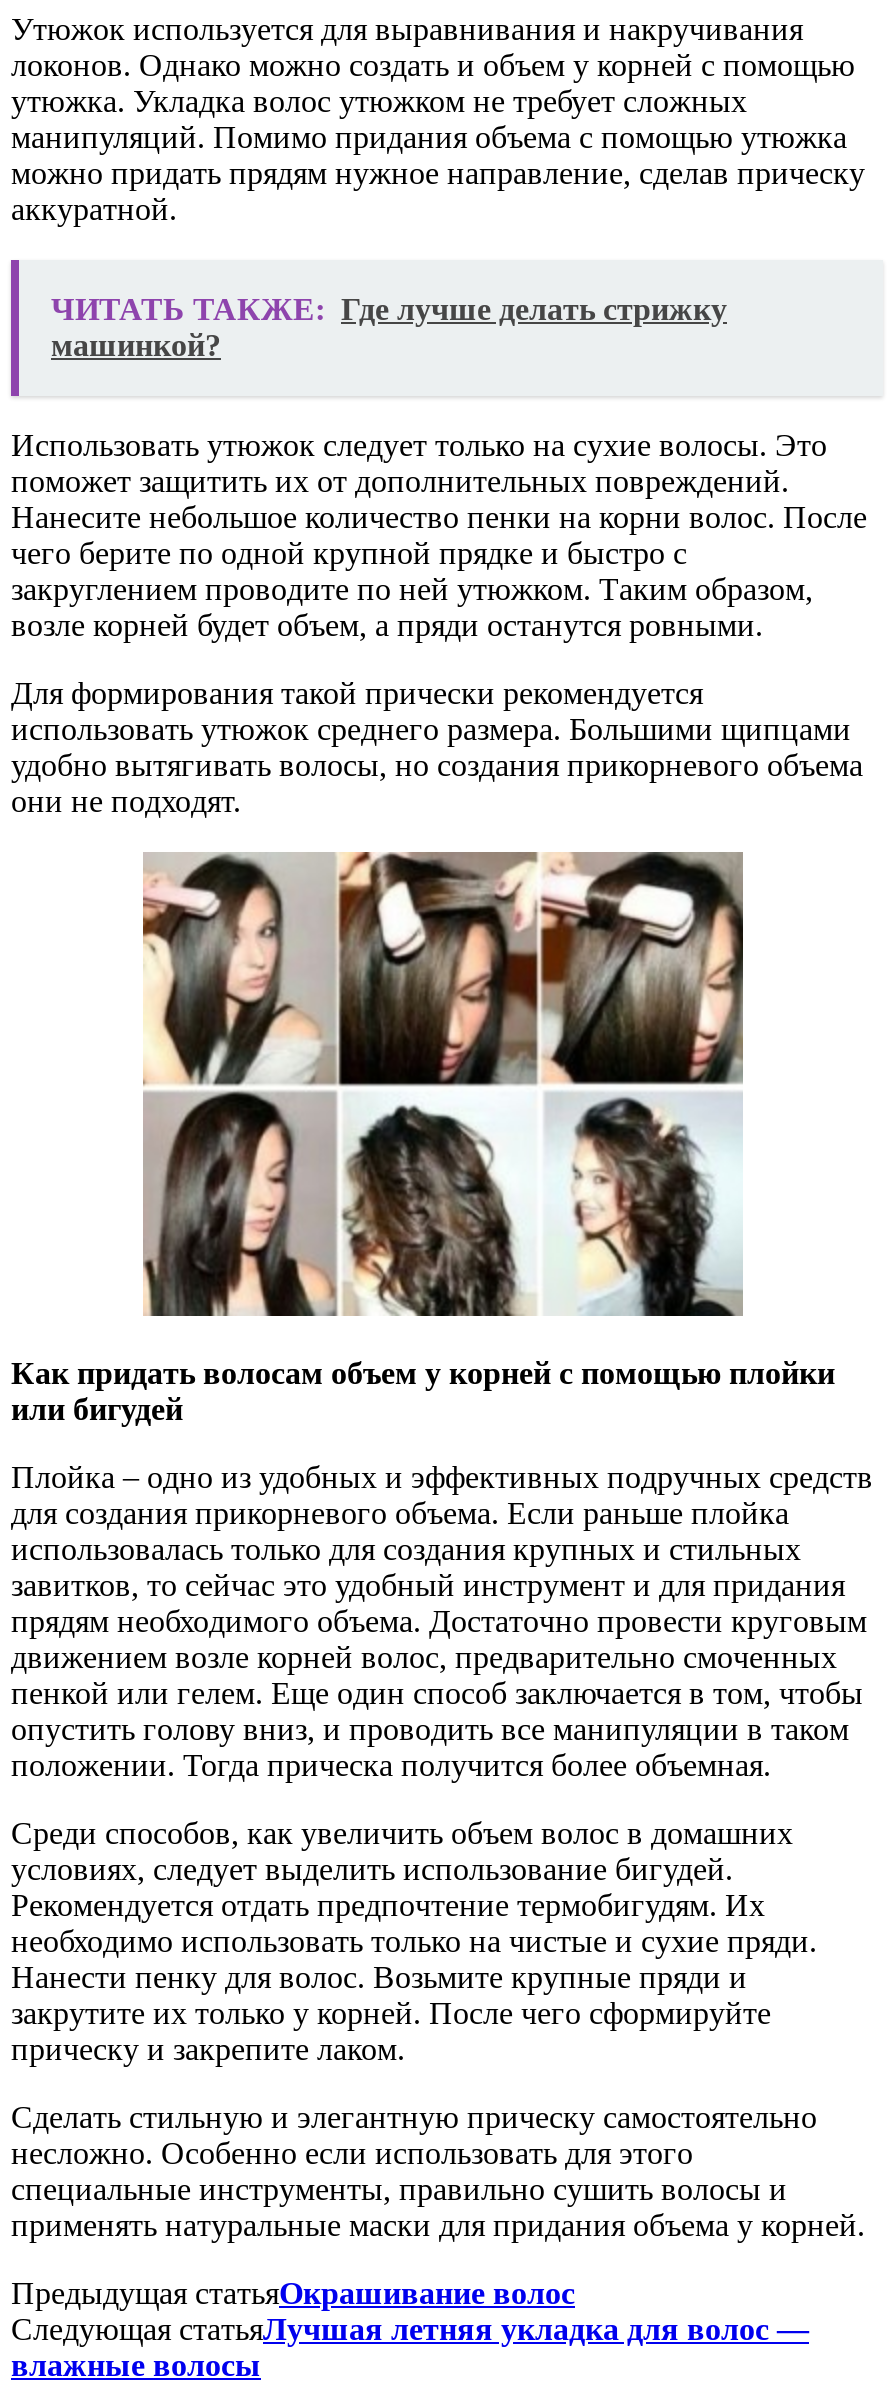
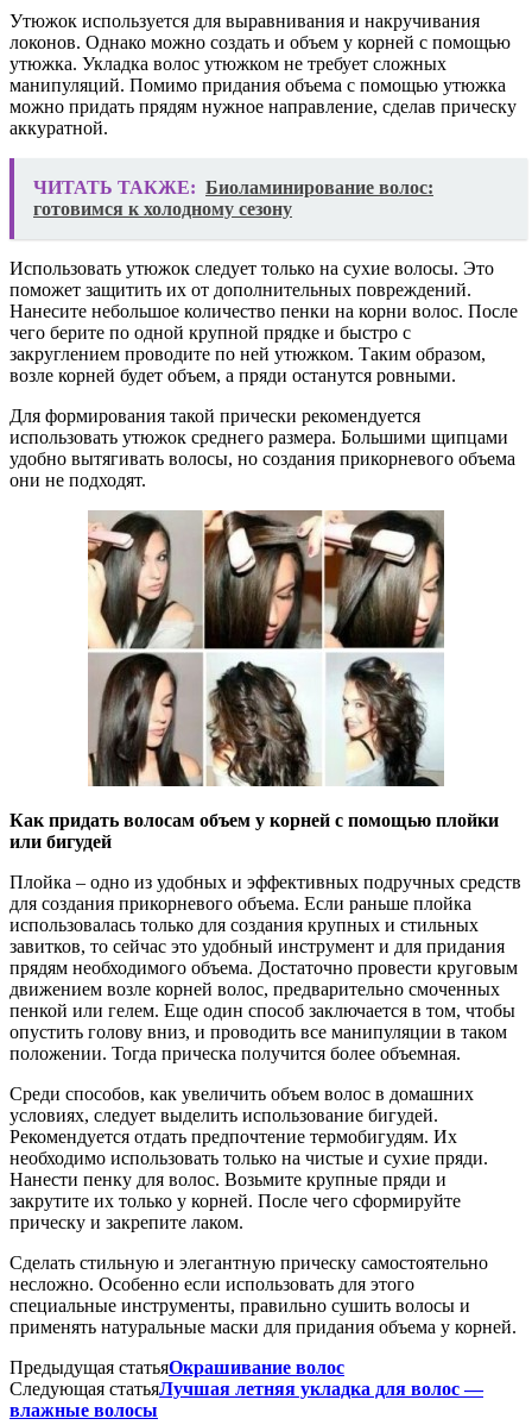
[51,292,727,362] ЧИТАТЬ ТАКЖЕ: Где лучше делать стрижку | машинкой? -> [33,177,433,219] ЧИТАТЬ ТАКЖЕ: Биоламинирование волос: | готовимся к холодному сезону

